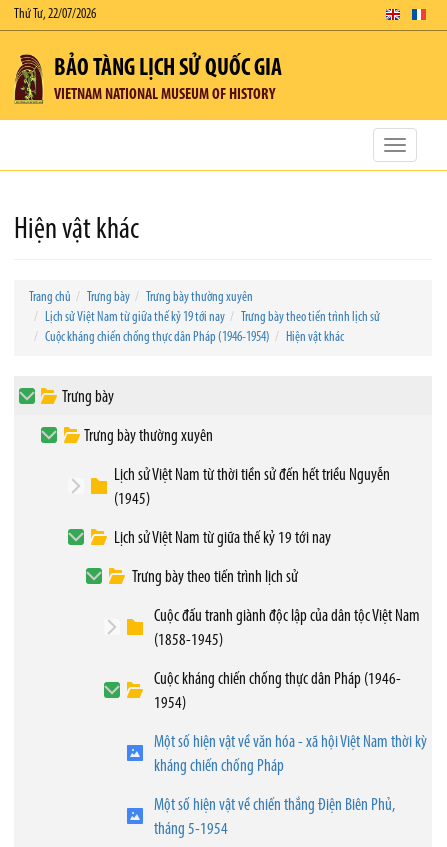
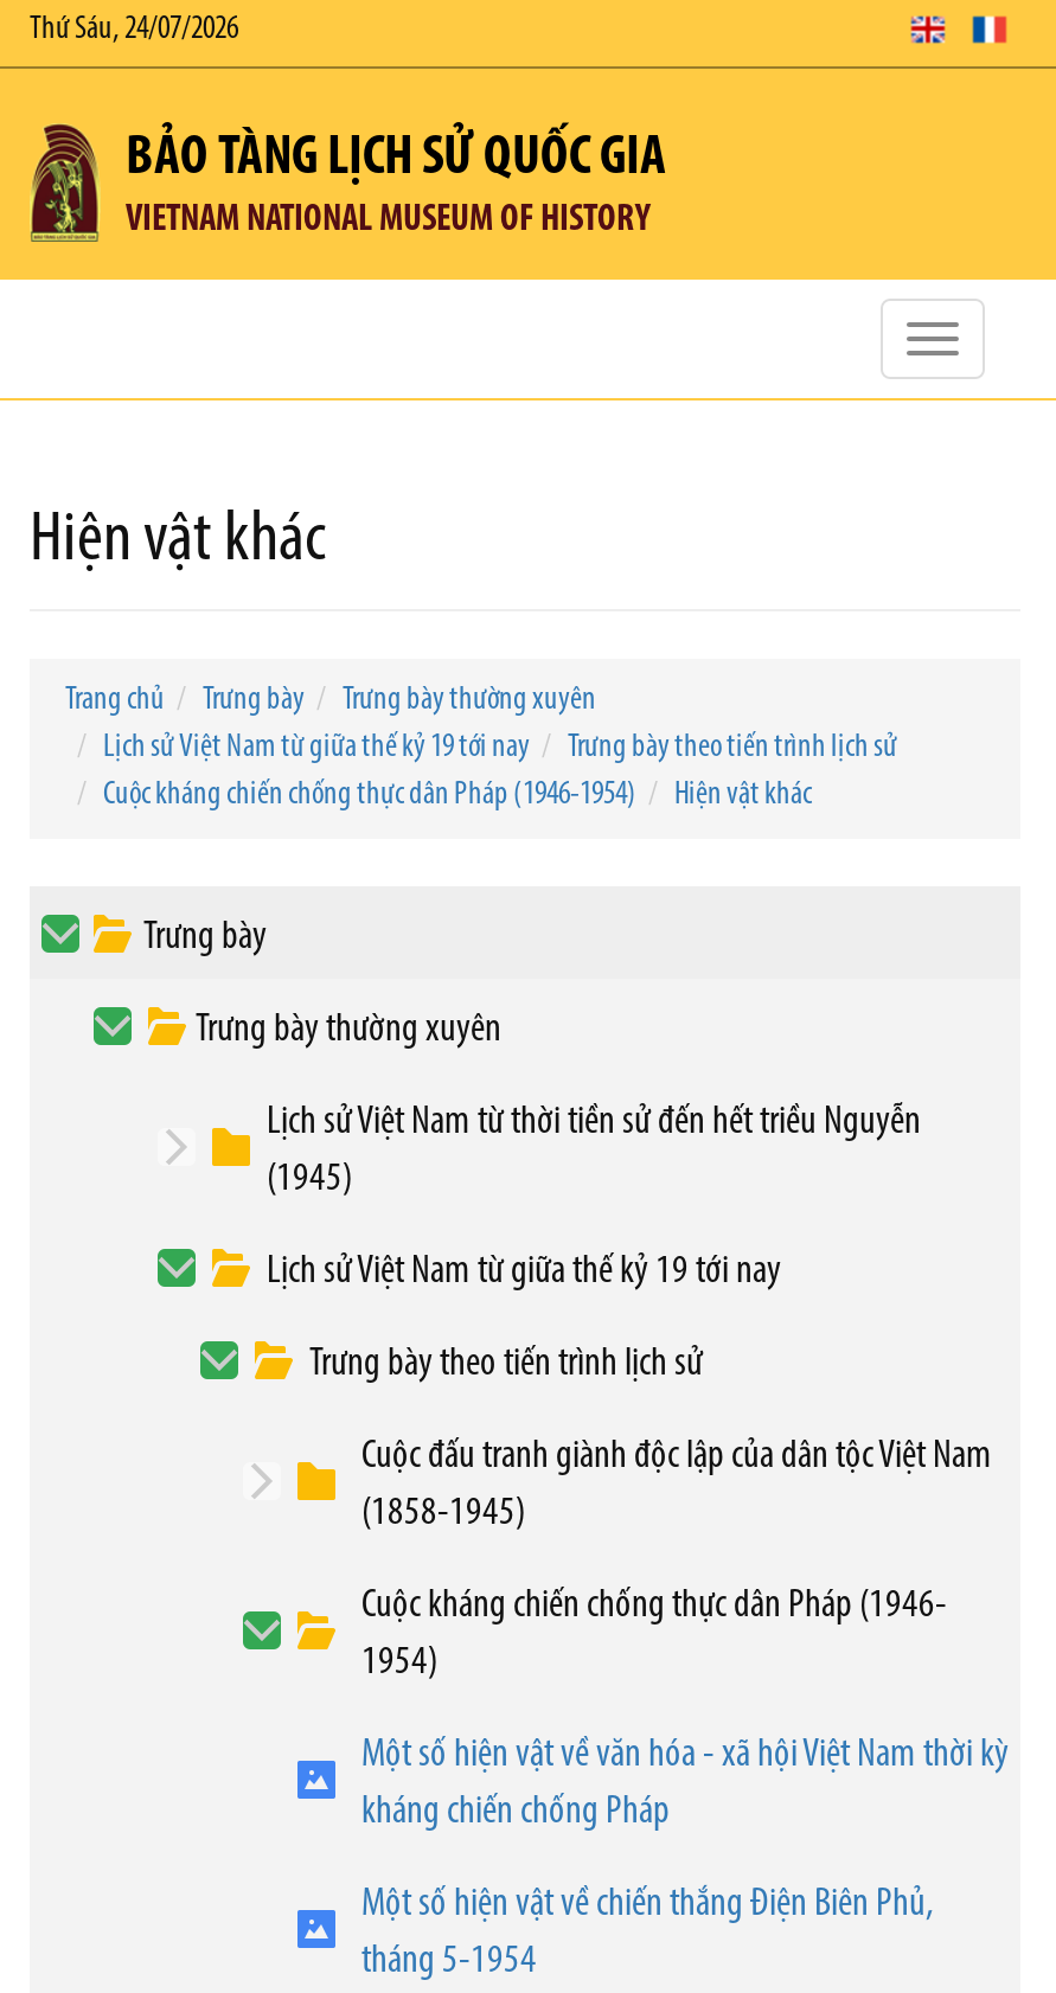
[14,7,96,22] Thứ Tư, 22/07/2026 -> [30,12,238,47] Thứ Sáu, 24/07/2026

